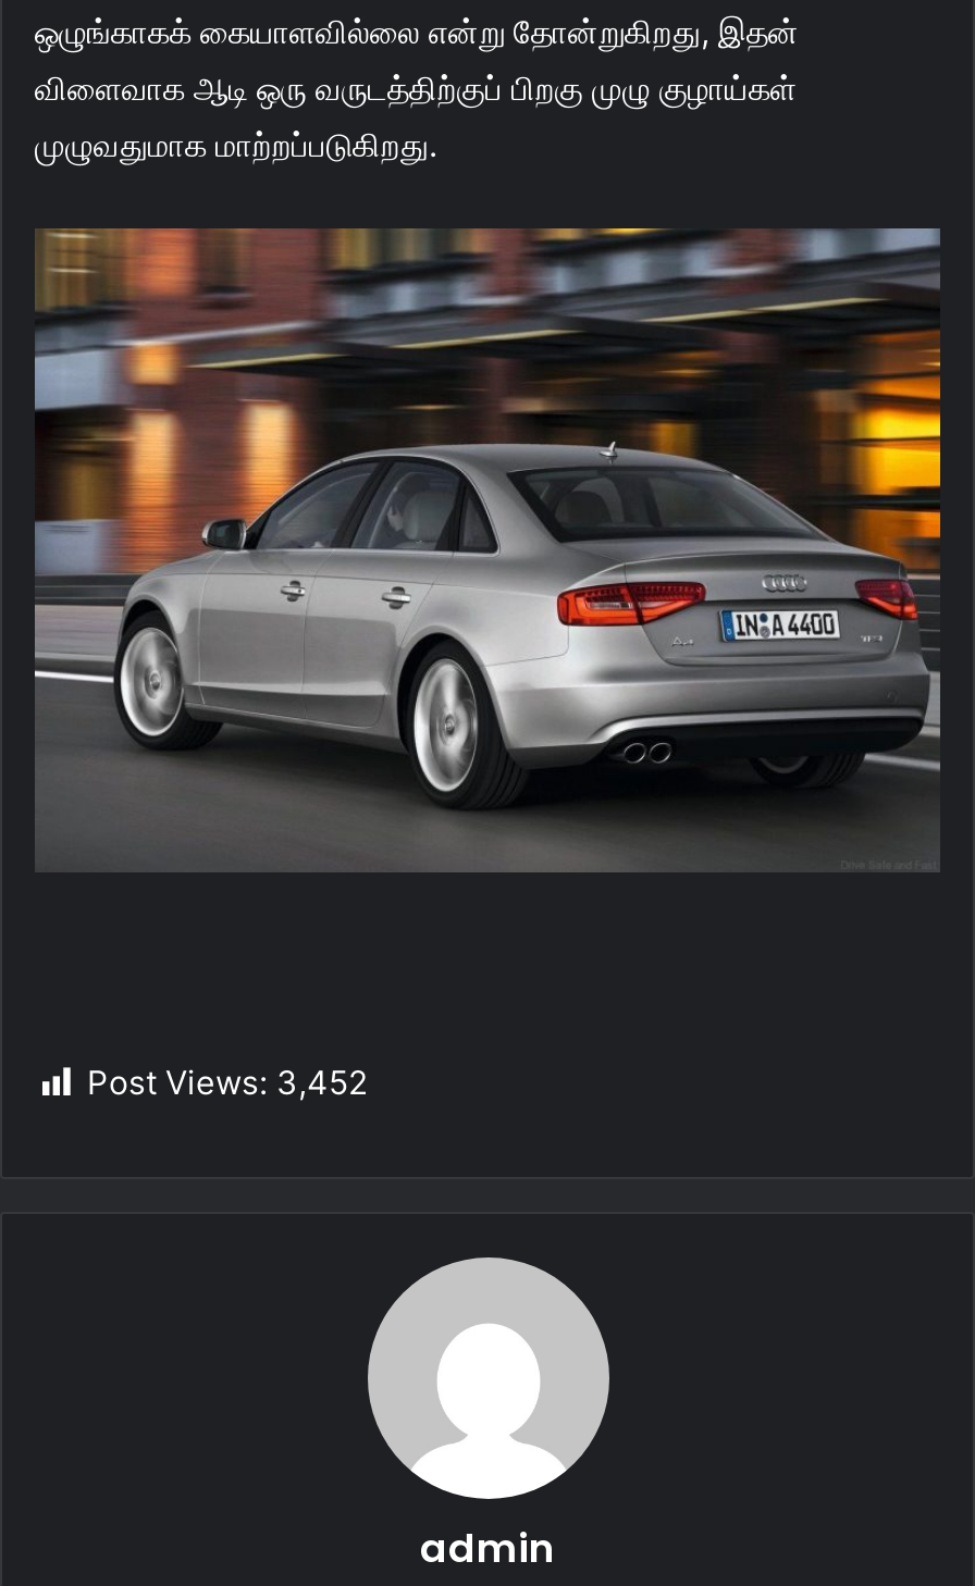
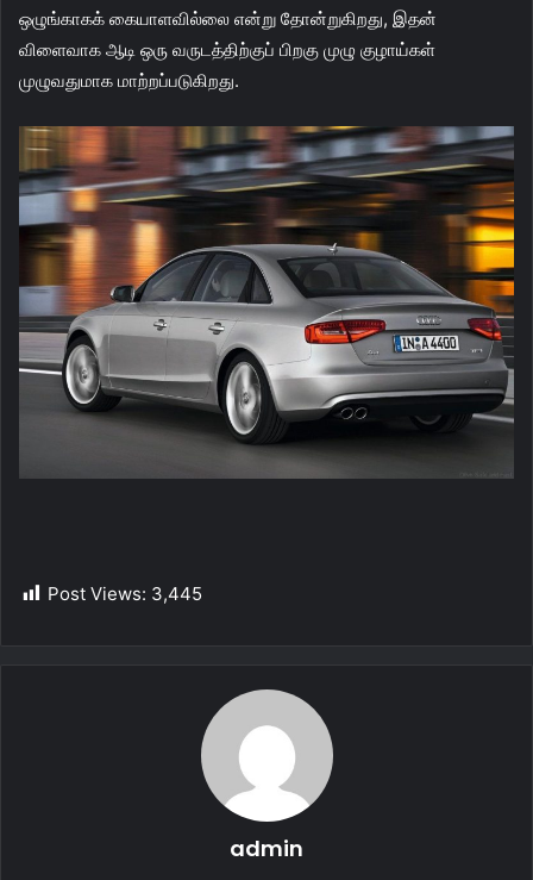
[87,1062,368,1104] Post Views: 3,452 -> [48,582,202,605] Post Views: 3,445

